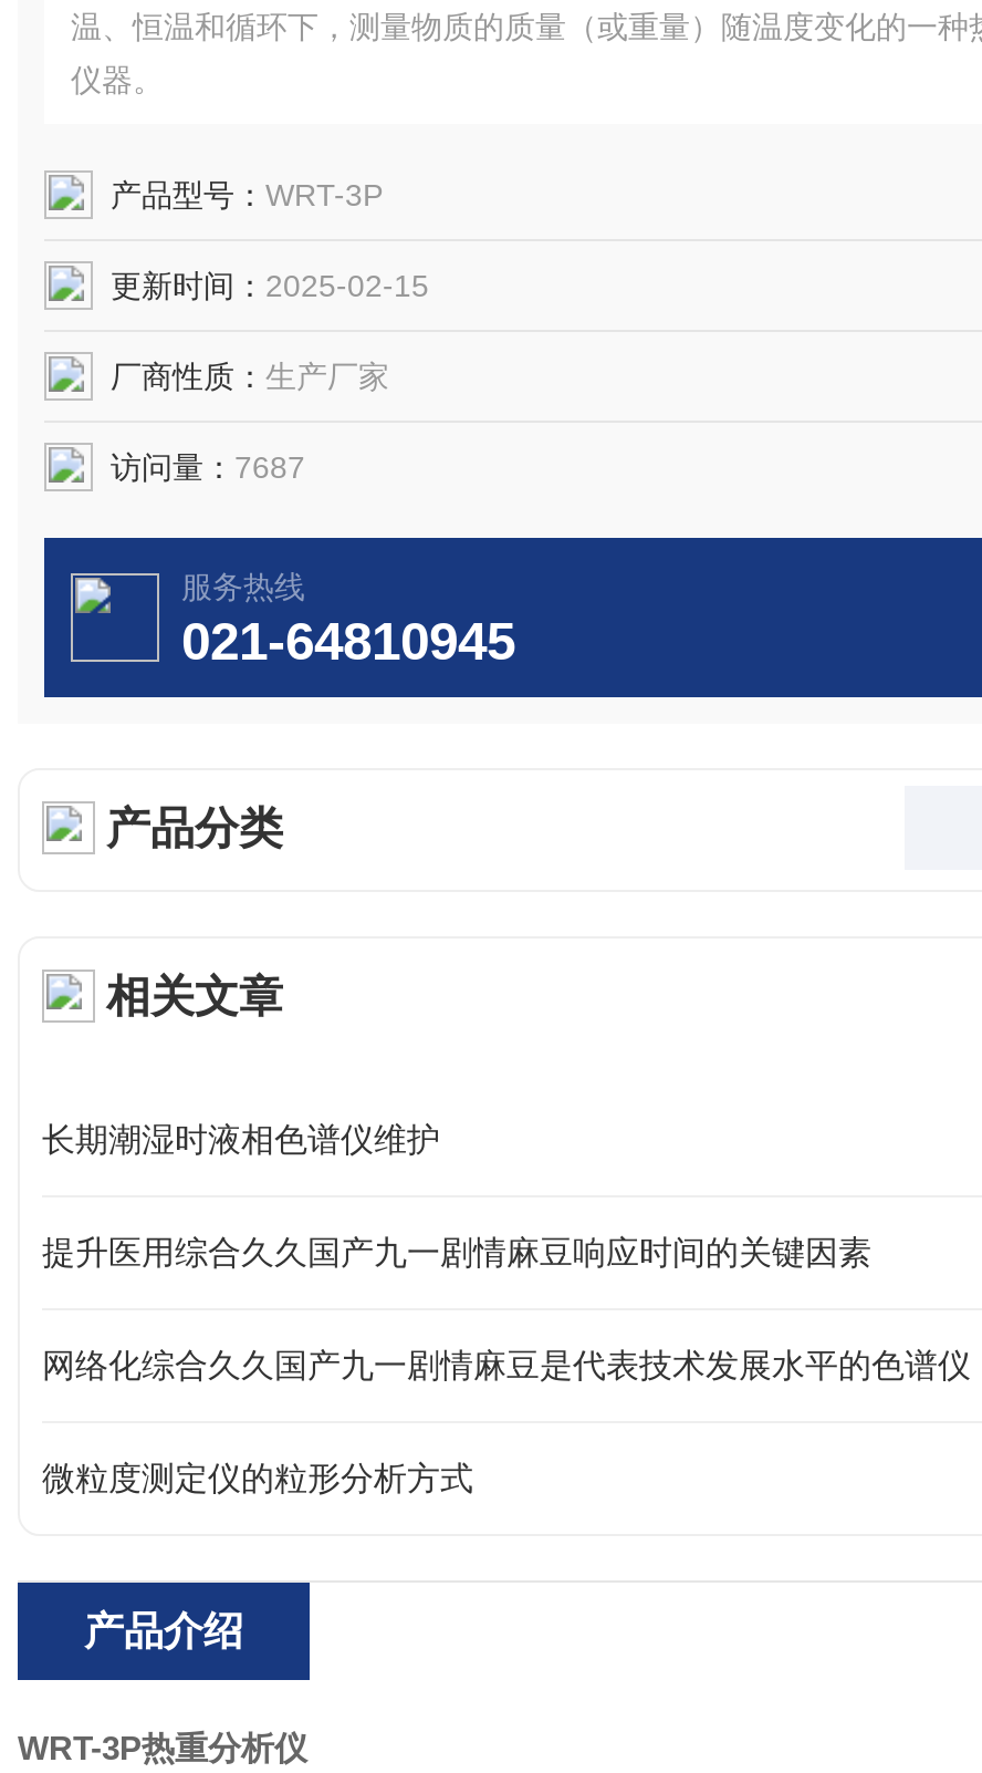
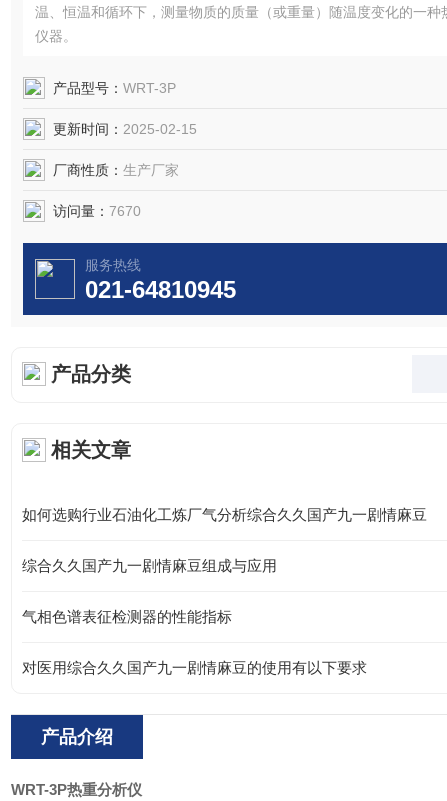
[111,449,305,485] 访问量：7687 -> [53,203,141,219] 访问量：7670
[42,1120,440,1158] 长期潮湿时液相色谱仪维护 -> [22,506,427,523] 如何选购行业石油化工炼厂气分析综合久久国产九一剧情麻豆
[42,1233,871,1271] 提升医用综合久久国产九一剧情麻豆响应时间的关键因素 -> [22,557,277,574] 综合久久国产九一剧情麻豆组成与应用
[42,1346,971,1383] 网络化综合久久国产九一剧情麻豆是代表技术发展水平的色谱仪 -> [22,608,232,625] 气相色谱表征检测器的性能指标
[42,1459,473,1496] 微粒度测定仪的粒形分析方式 -> [22,659,367,676] 对医用综合久久国产九一剧情麻豆的使用有以下要求

